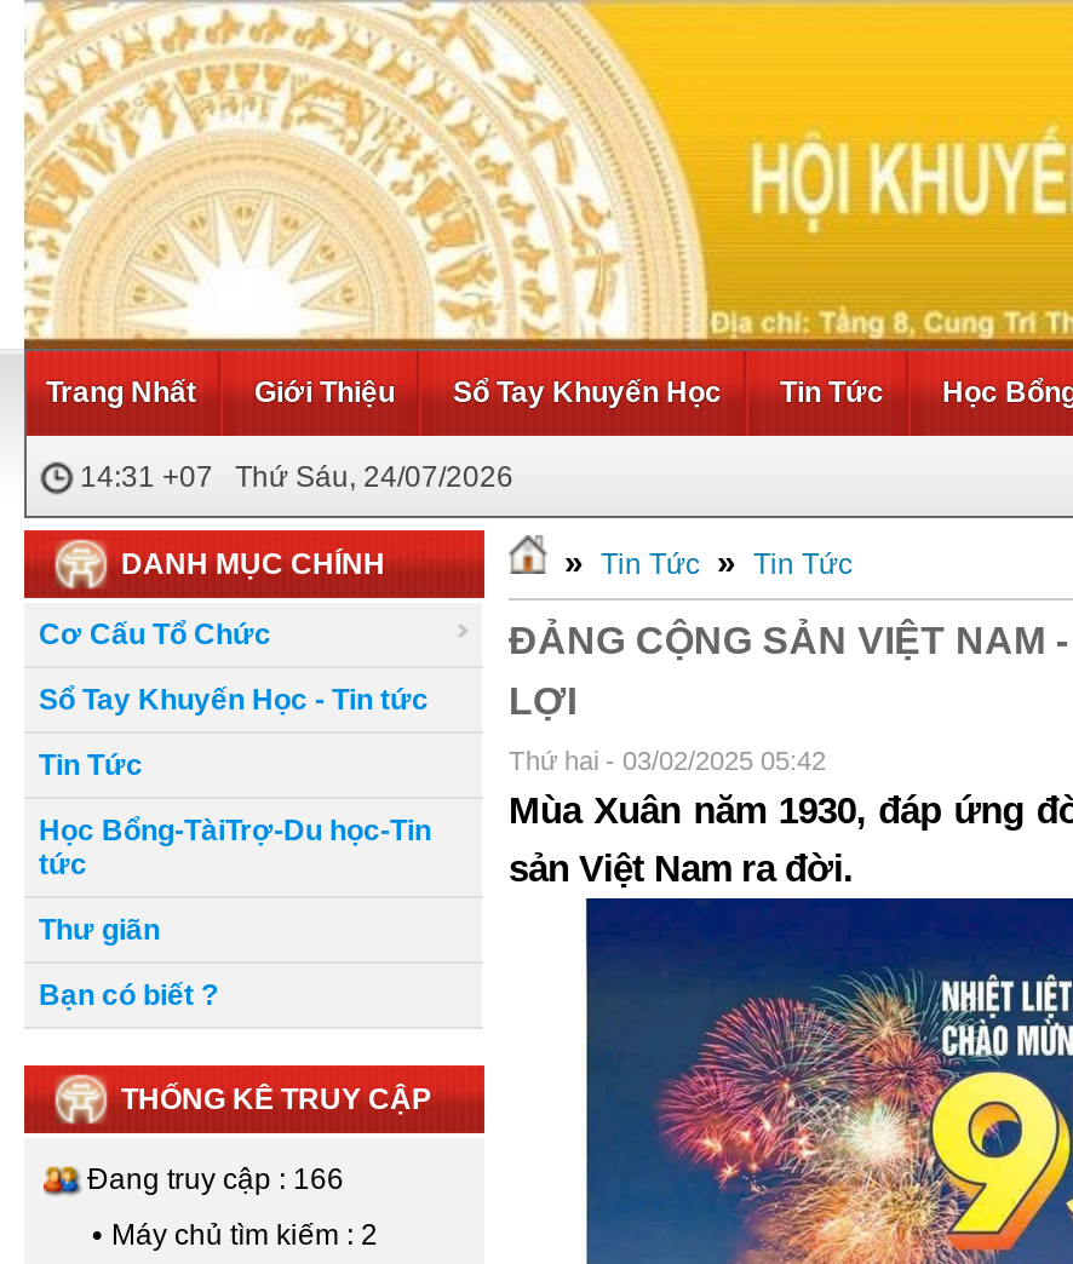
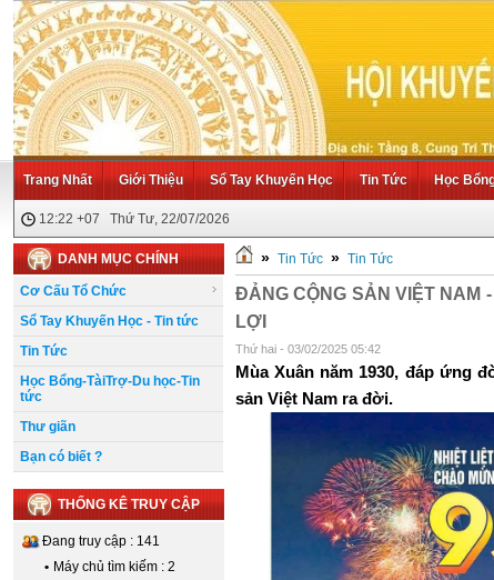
[80,460,513,494] 14:31 +07 Thứ Sáu, 24/07/2026 -> [39,211,230,227] 12:22 +07 Thứ Tư, 22/07/2026
[87,1162,344,1196] Đang truy cập : 166 -> [42,533,160,549] Đang truy cập : 141

